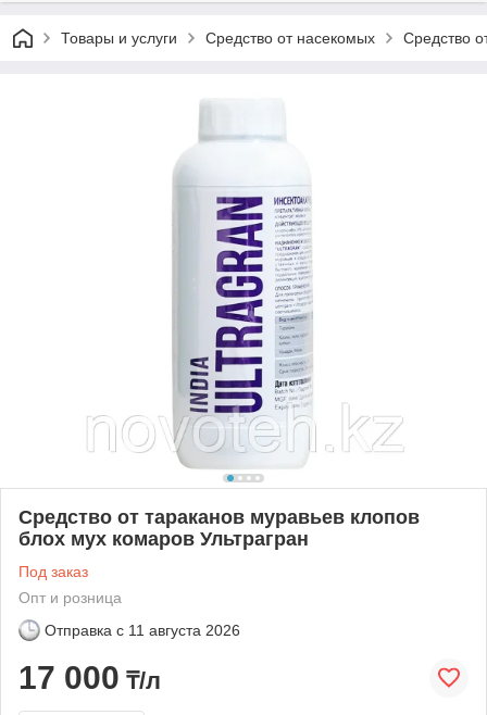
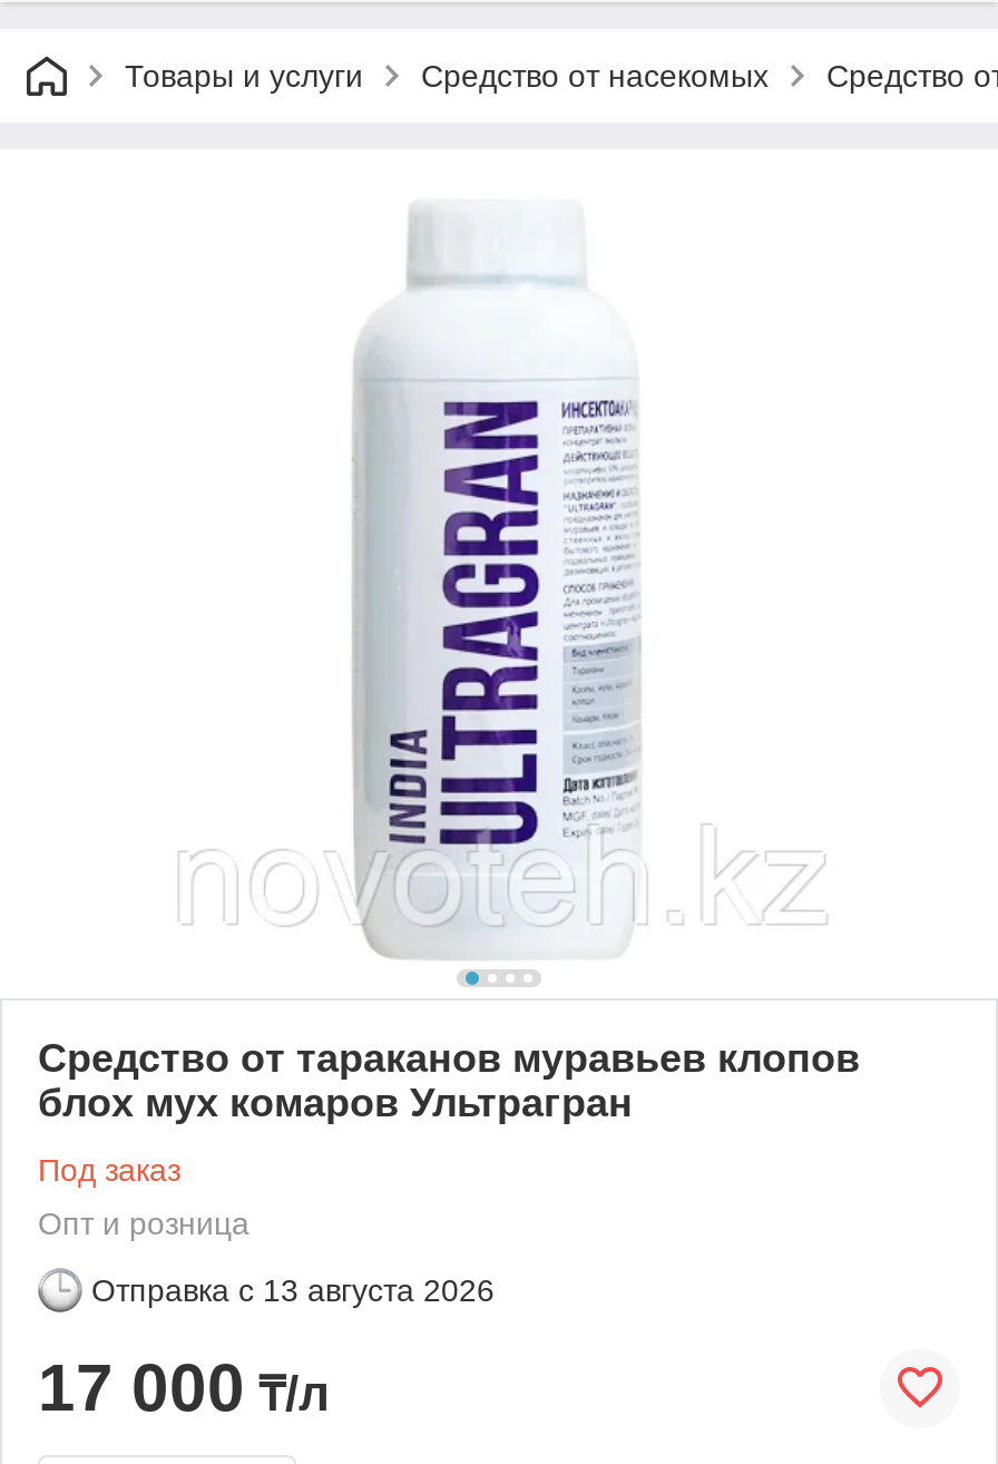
[45,621,240,639] Отправка с 11 августа 2026 -> [91,1272,495,1308] Отправка с 13 августа 2026

